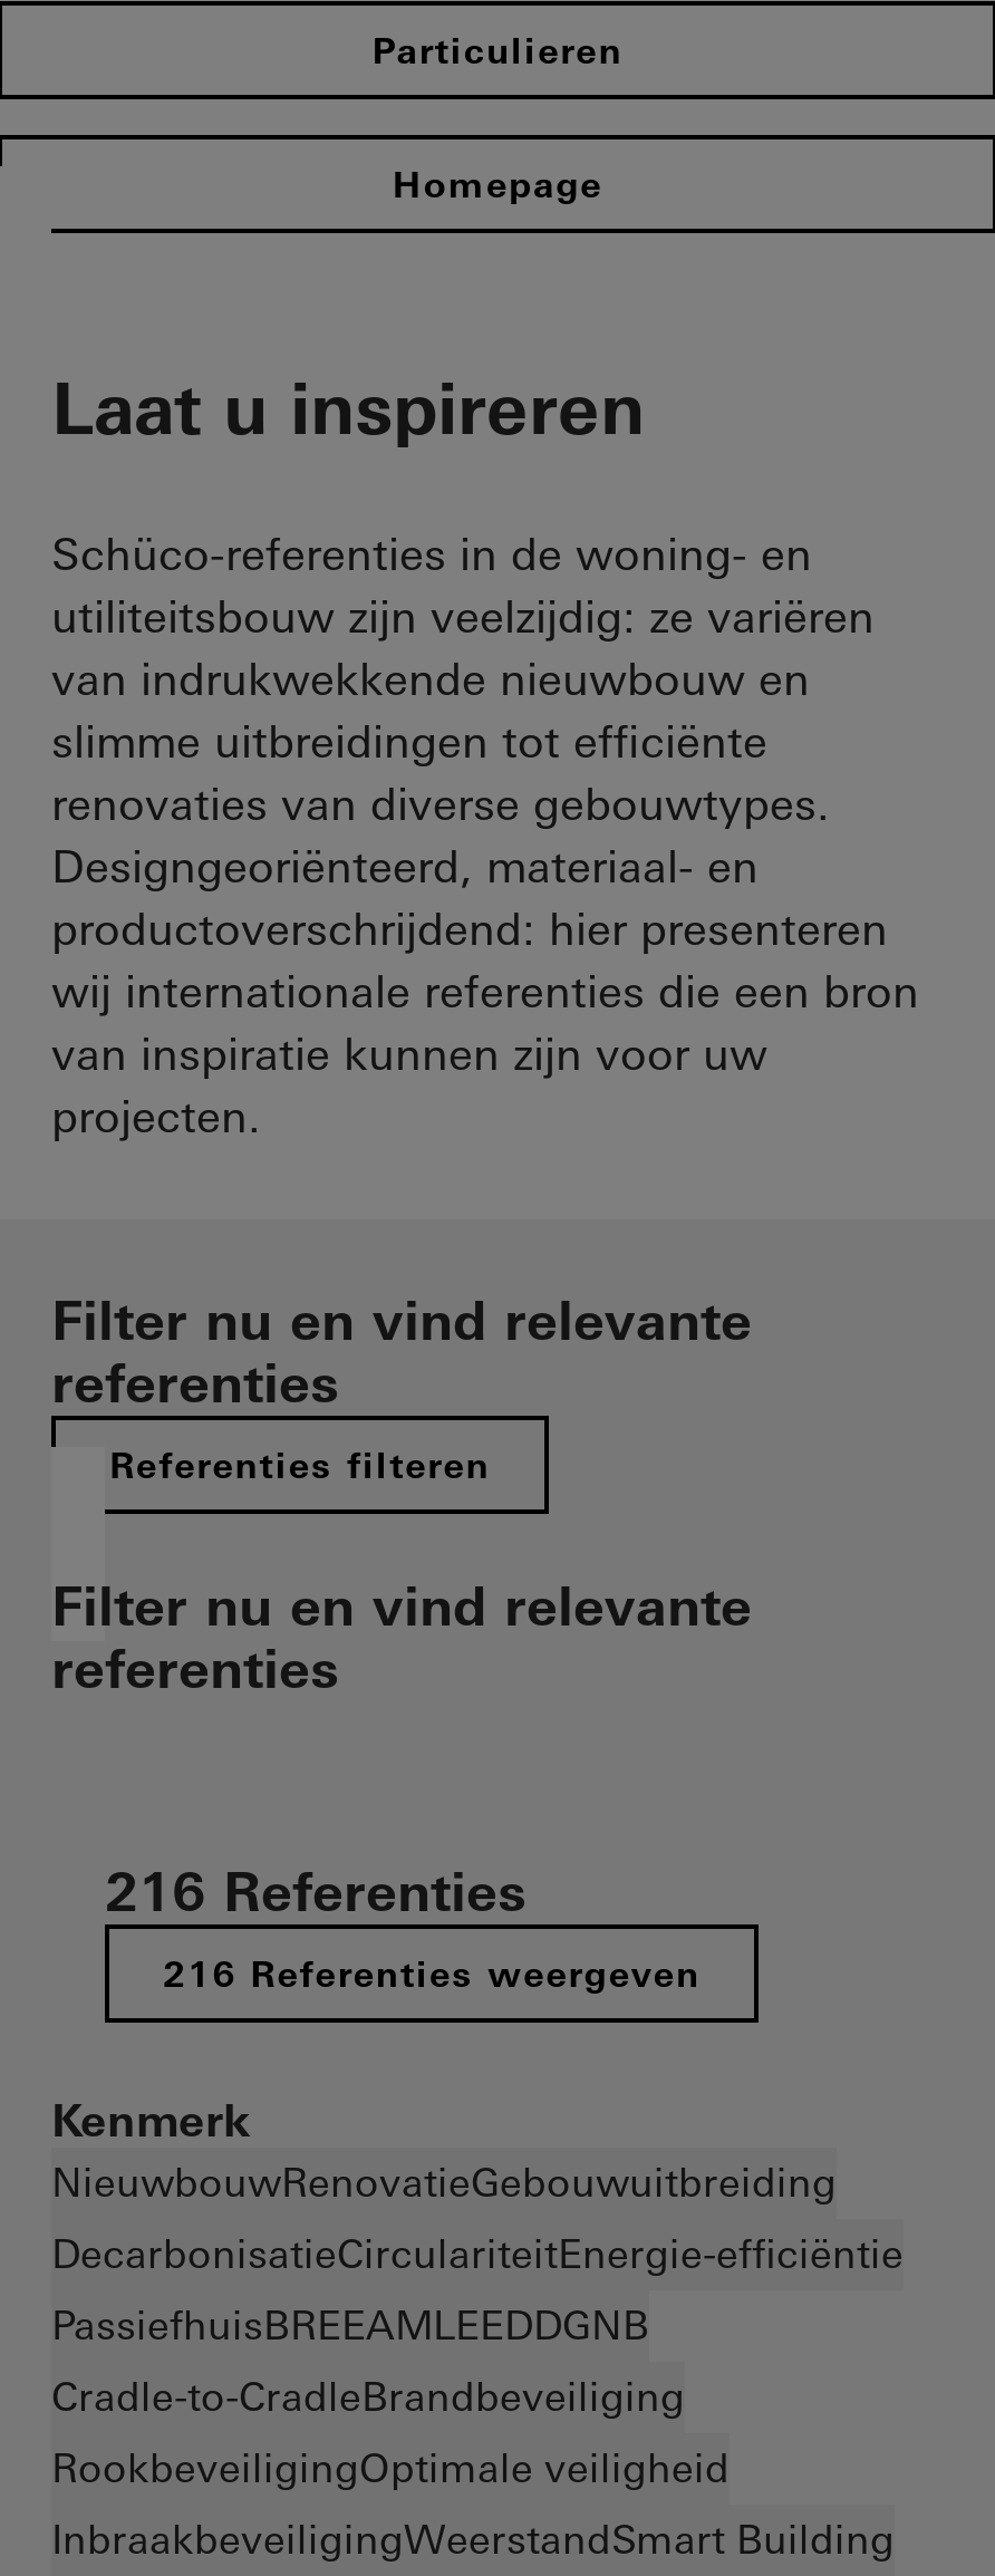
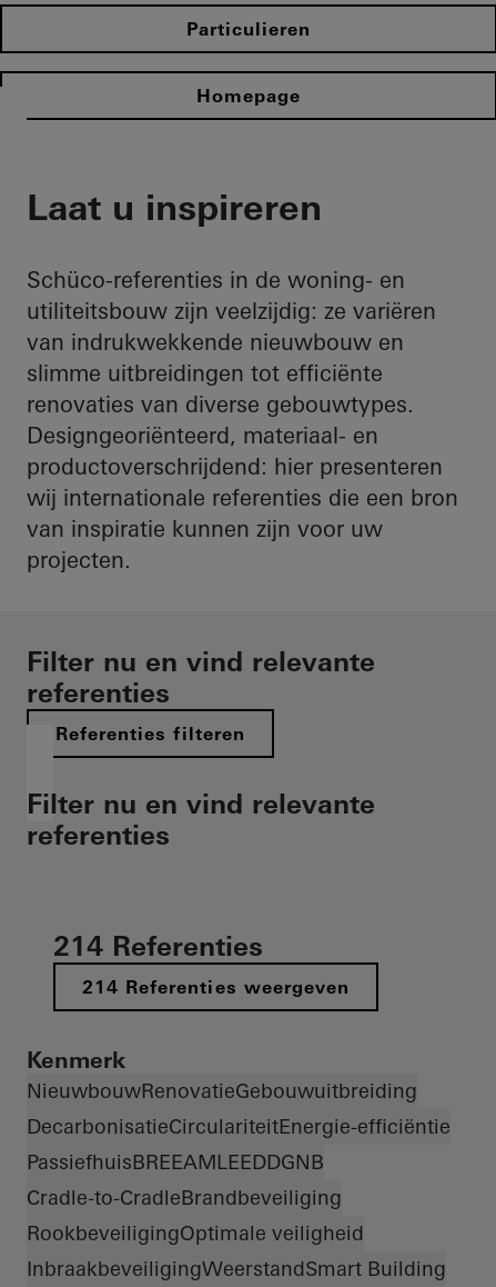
[105,1859,527,1924] 216 Referenties -> [53,930,263,962] 214 Referenties
[163,1951,701,1995] 216 Referenties weergeven -> [82,976,350,998] 214 Referenties weergeven

